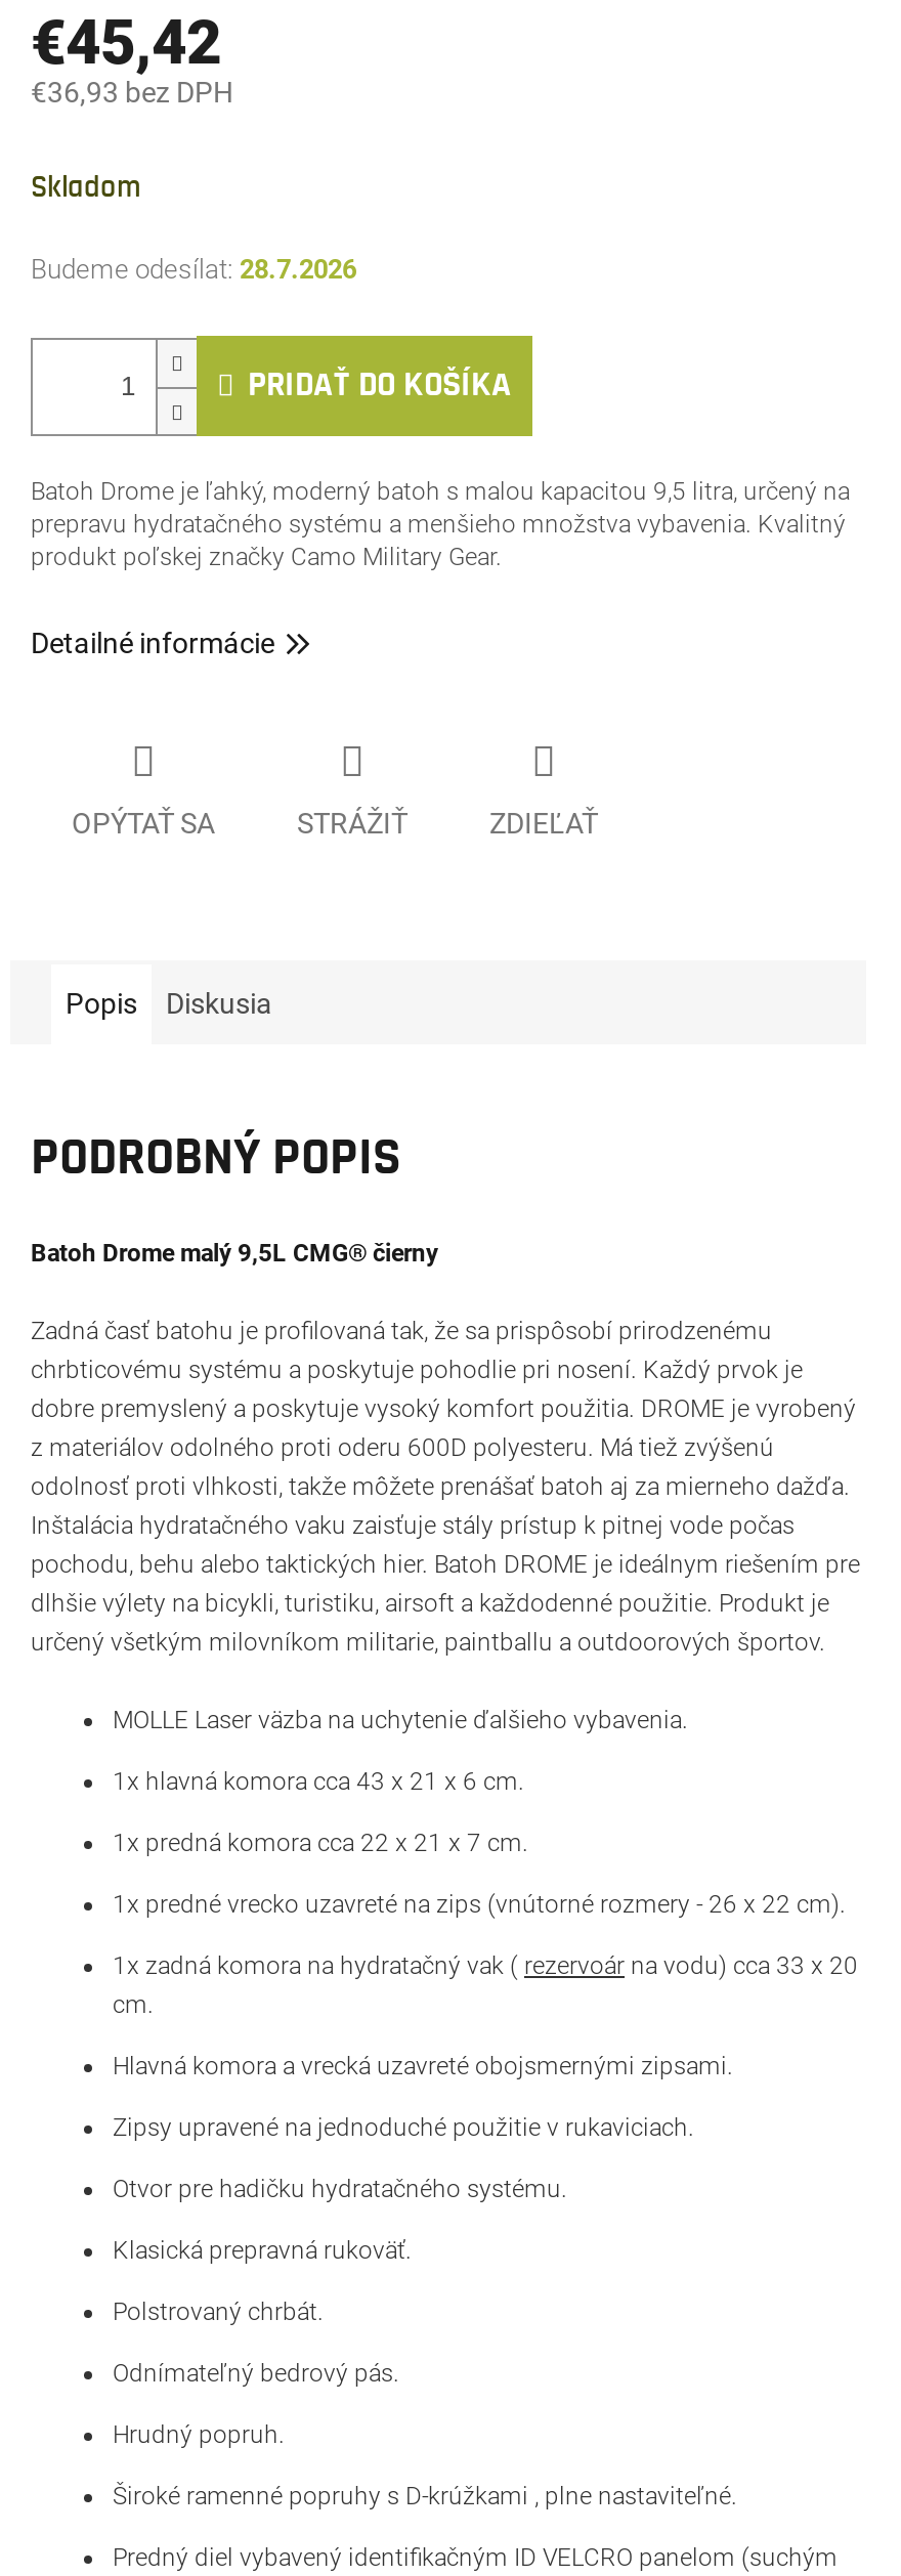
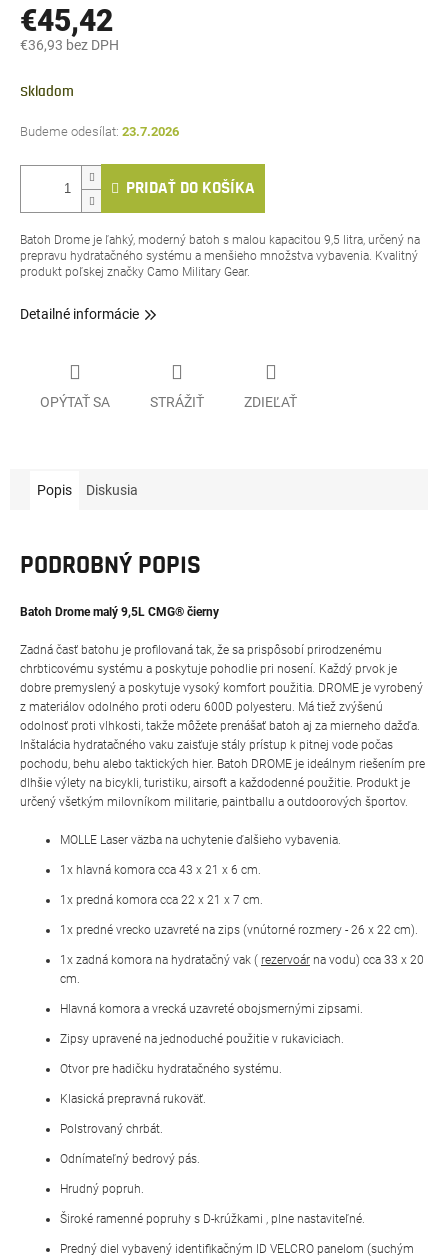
[240,254,356,285] 28.7.2026 -> [122,124,179,139] 23.7.2026

